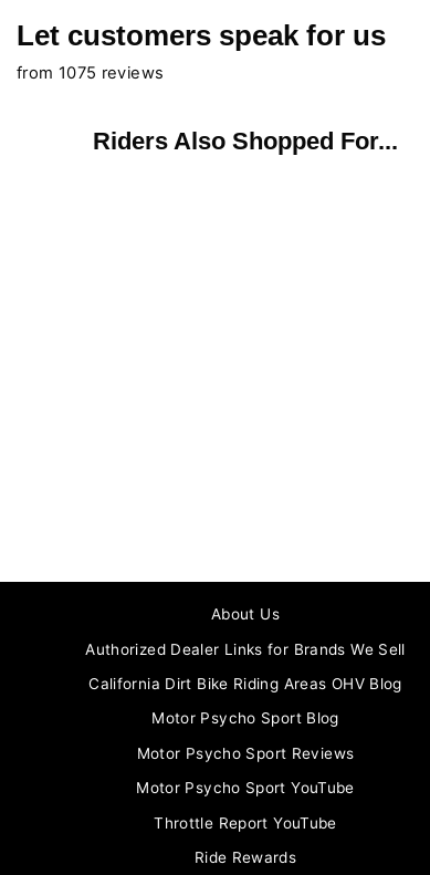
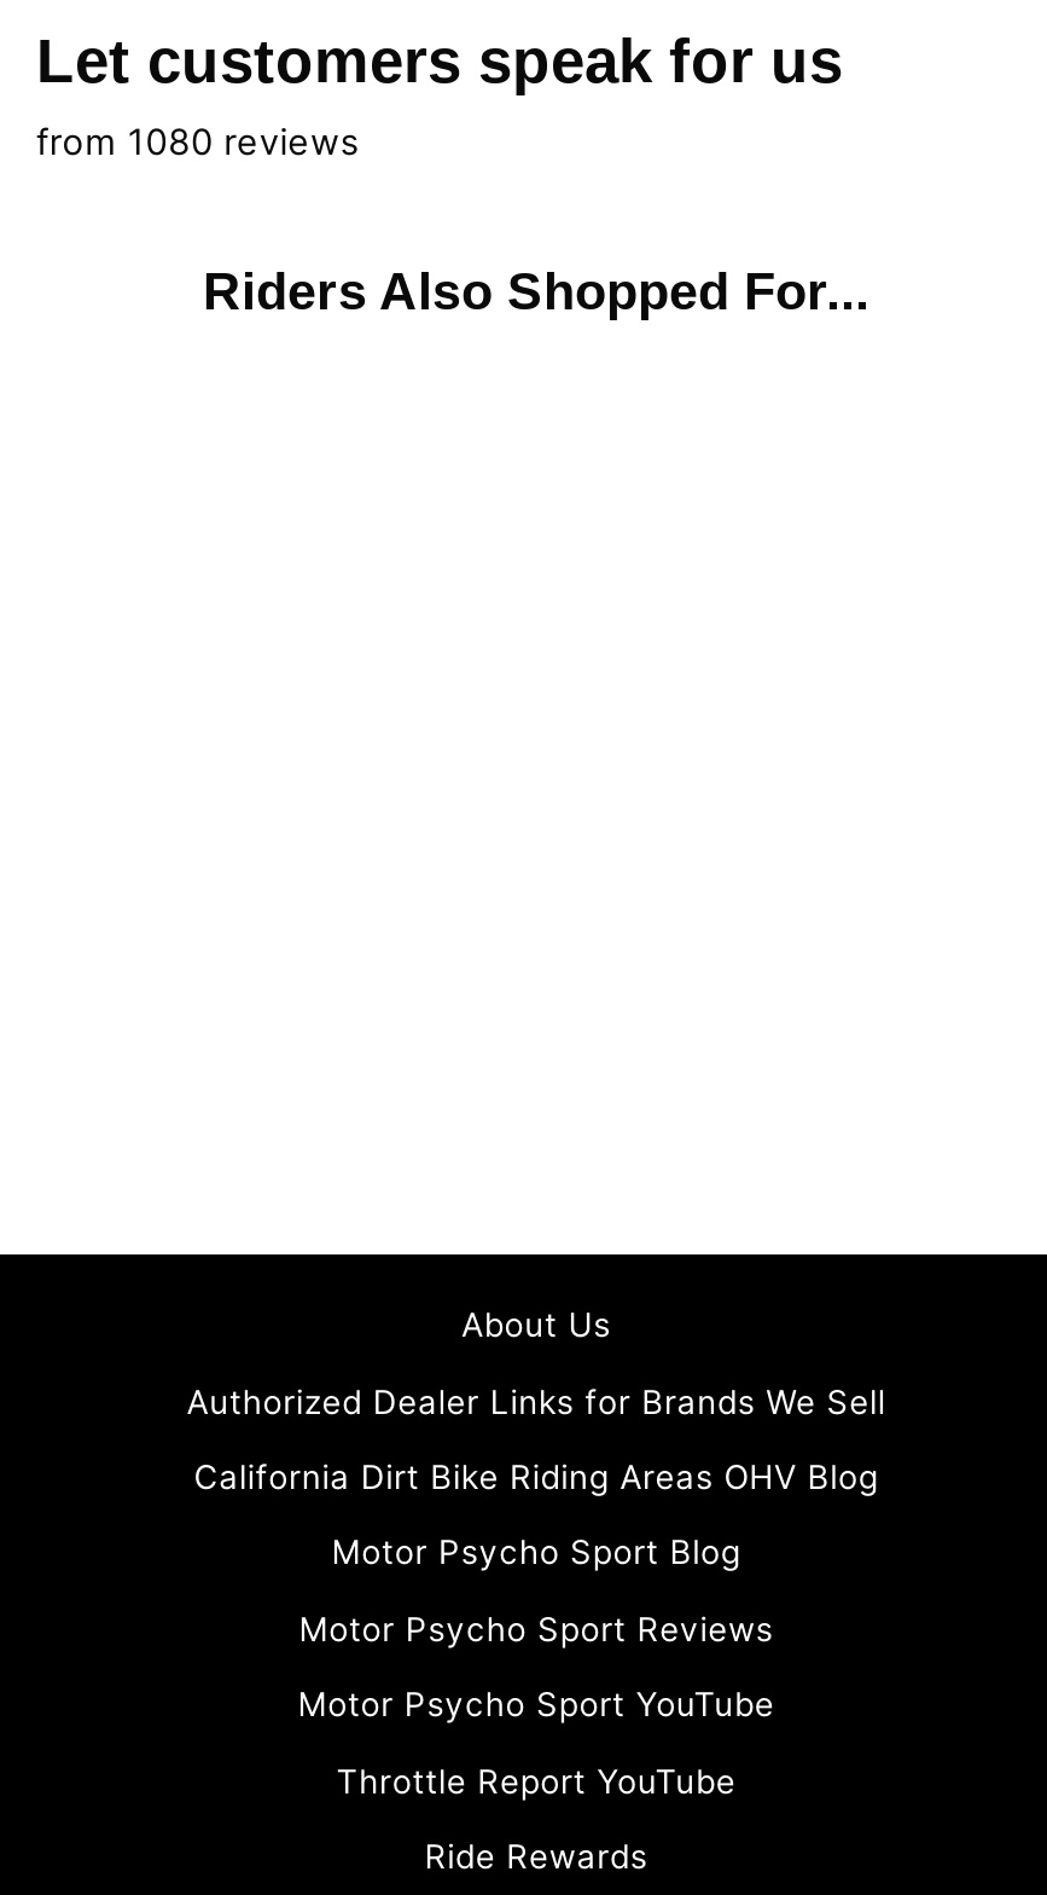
[17,64,164,84] from 1075 reviews -> [36,122,361,166] from 1080 reviews

